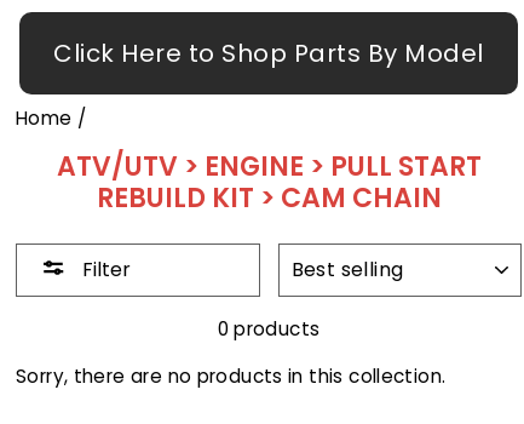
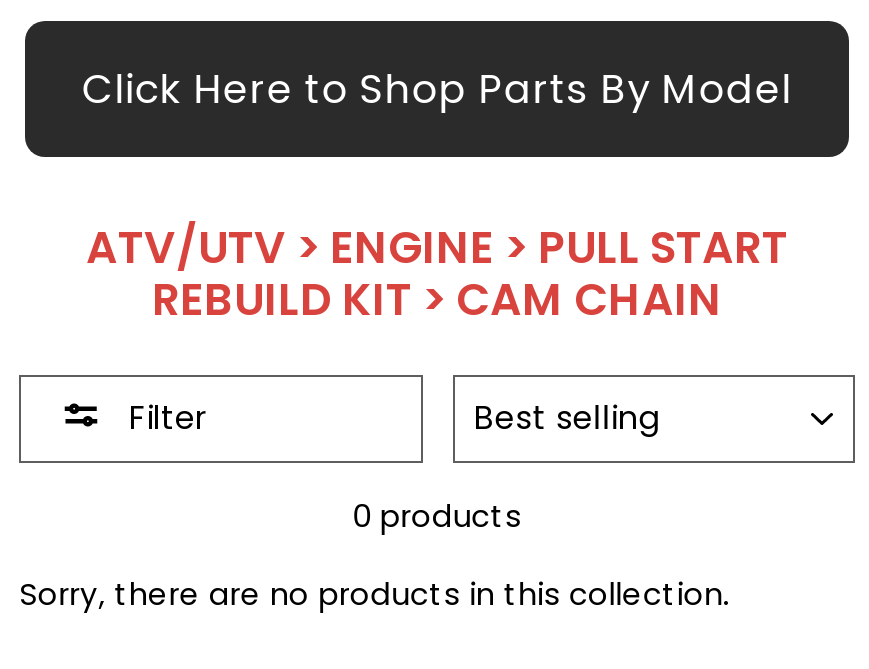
[16,106,86,131] Home / -> none

